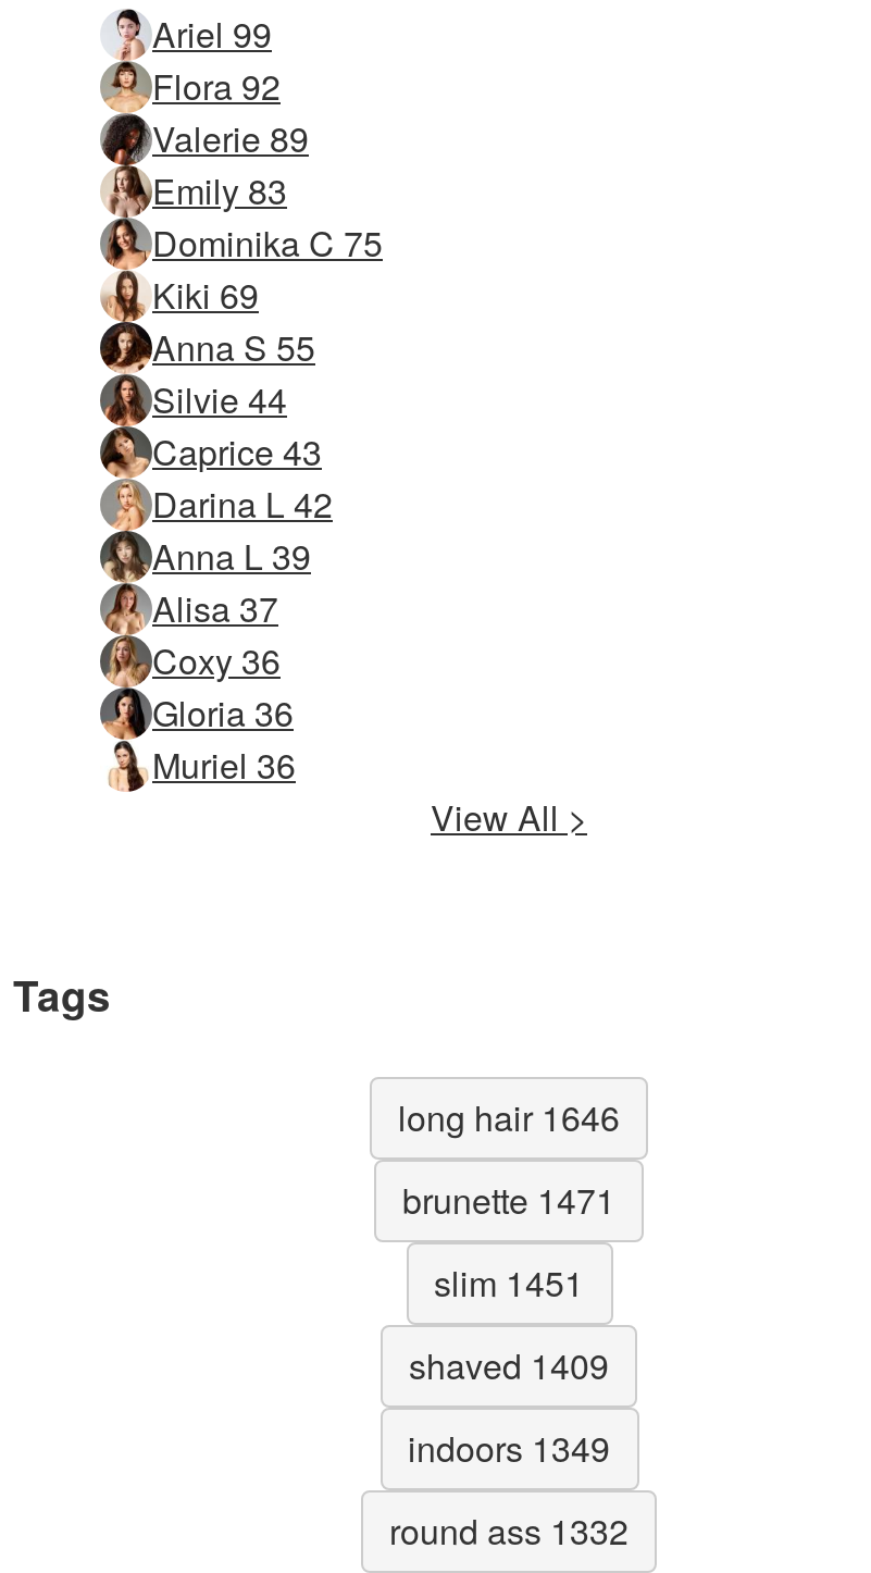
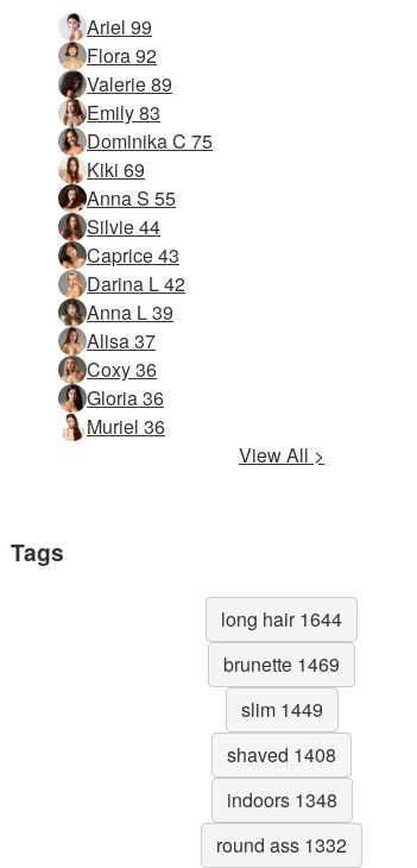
[398,1092,620,1142] long hair 1646 -> [221,605,342,633] long hair 1644
[402,1175,615,1225] brunette 1471 -> [223,651,340,678] brunette 1469
[434,1258,584,1308] slim 1451 -> [241,696,323,723] slim 1449
[409,1340,609,1390] shaved 1409 -> [227,741,336,768] shaved 1408
[408,1423,610,1473] indoors 1349 -> [226,786,337,813] indoors 1348

